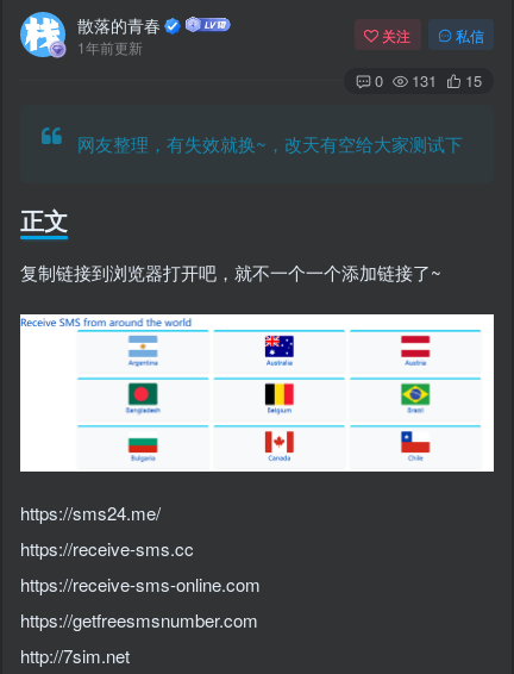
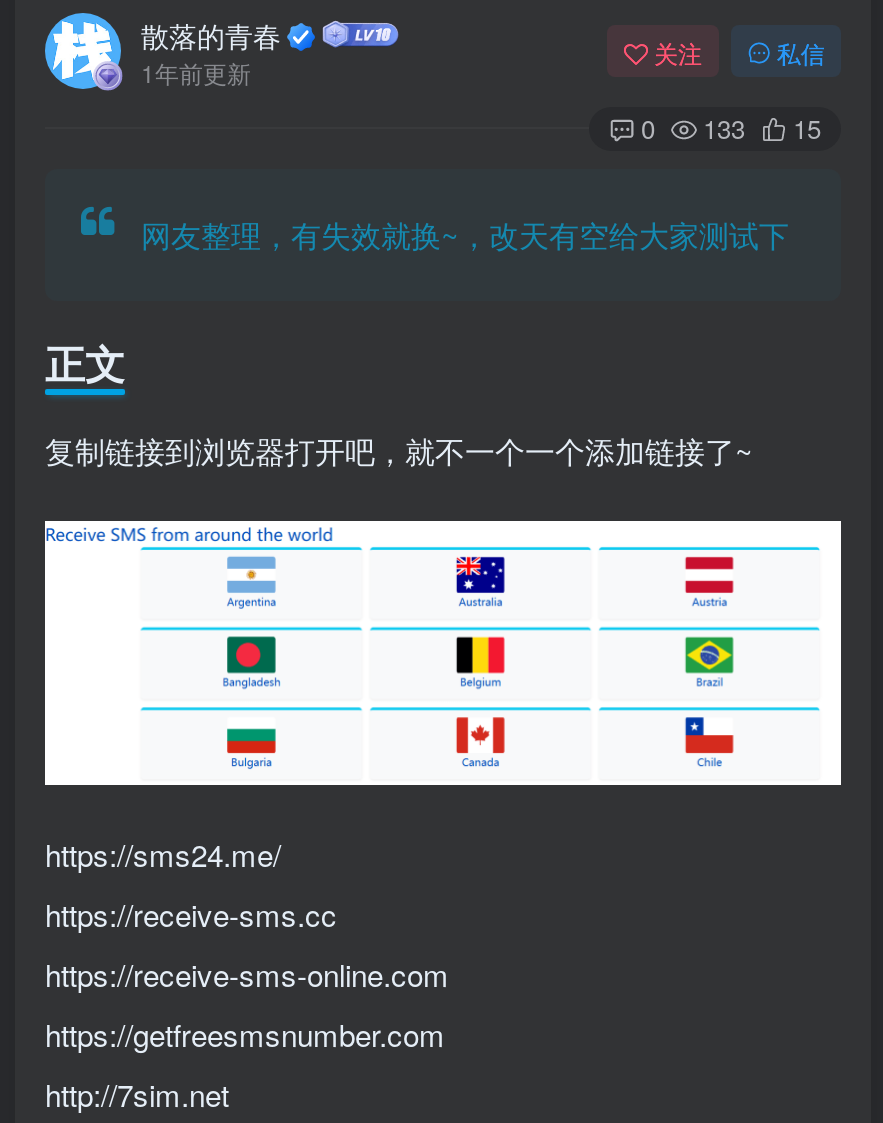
[375,69,482,92] 0 131 15 -> [641,109,821,147] 0 133 15

